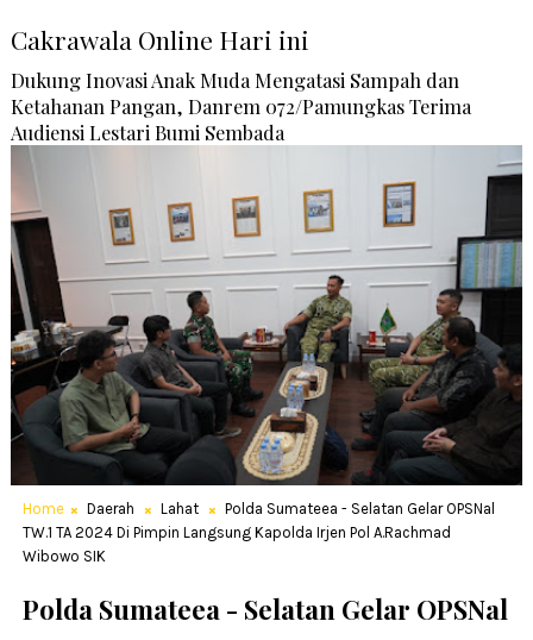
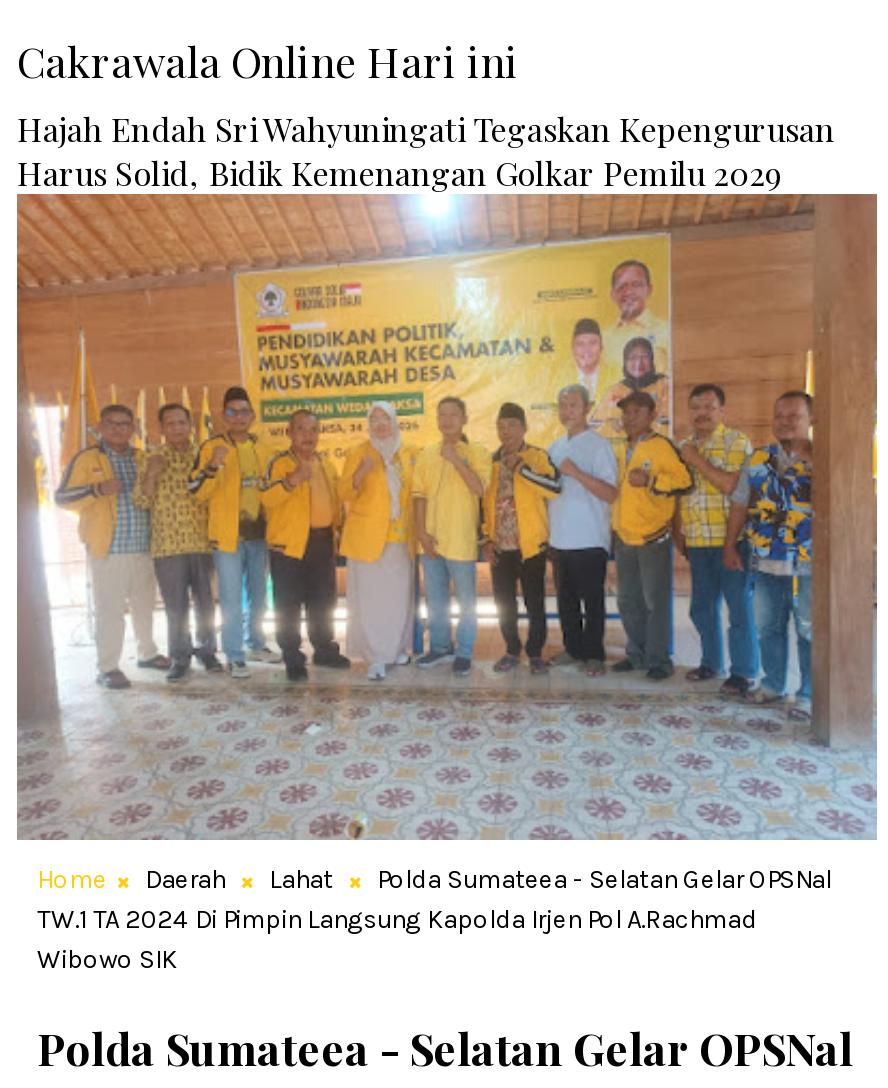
[11,67,523,487] [image] | Dukung Inovasi Anak Muda Mengatasi Sampah dan | Ketahanan Pangan, Danrem 072/Pamungkas Terima | Audiensi Lestari Bumi Sembada -> [15,107,879,840] [image] | Hajah Endah Sri Wahyuningati Tegaskan Kepengurusan | Harus Solid, Bidik Kemenangan Golkar Pemilu 2029

